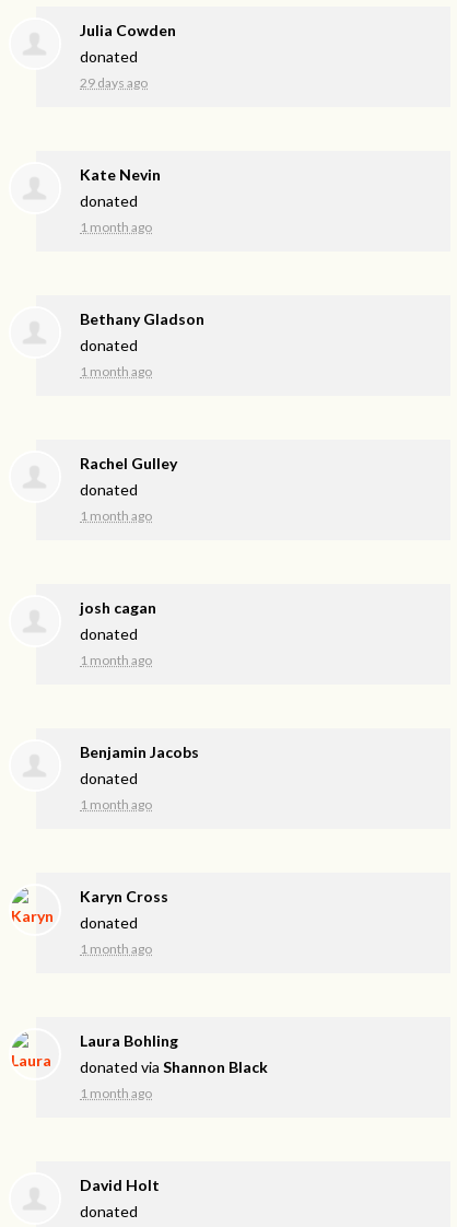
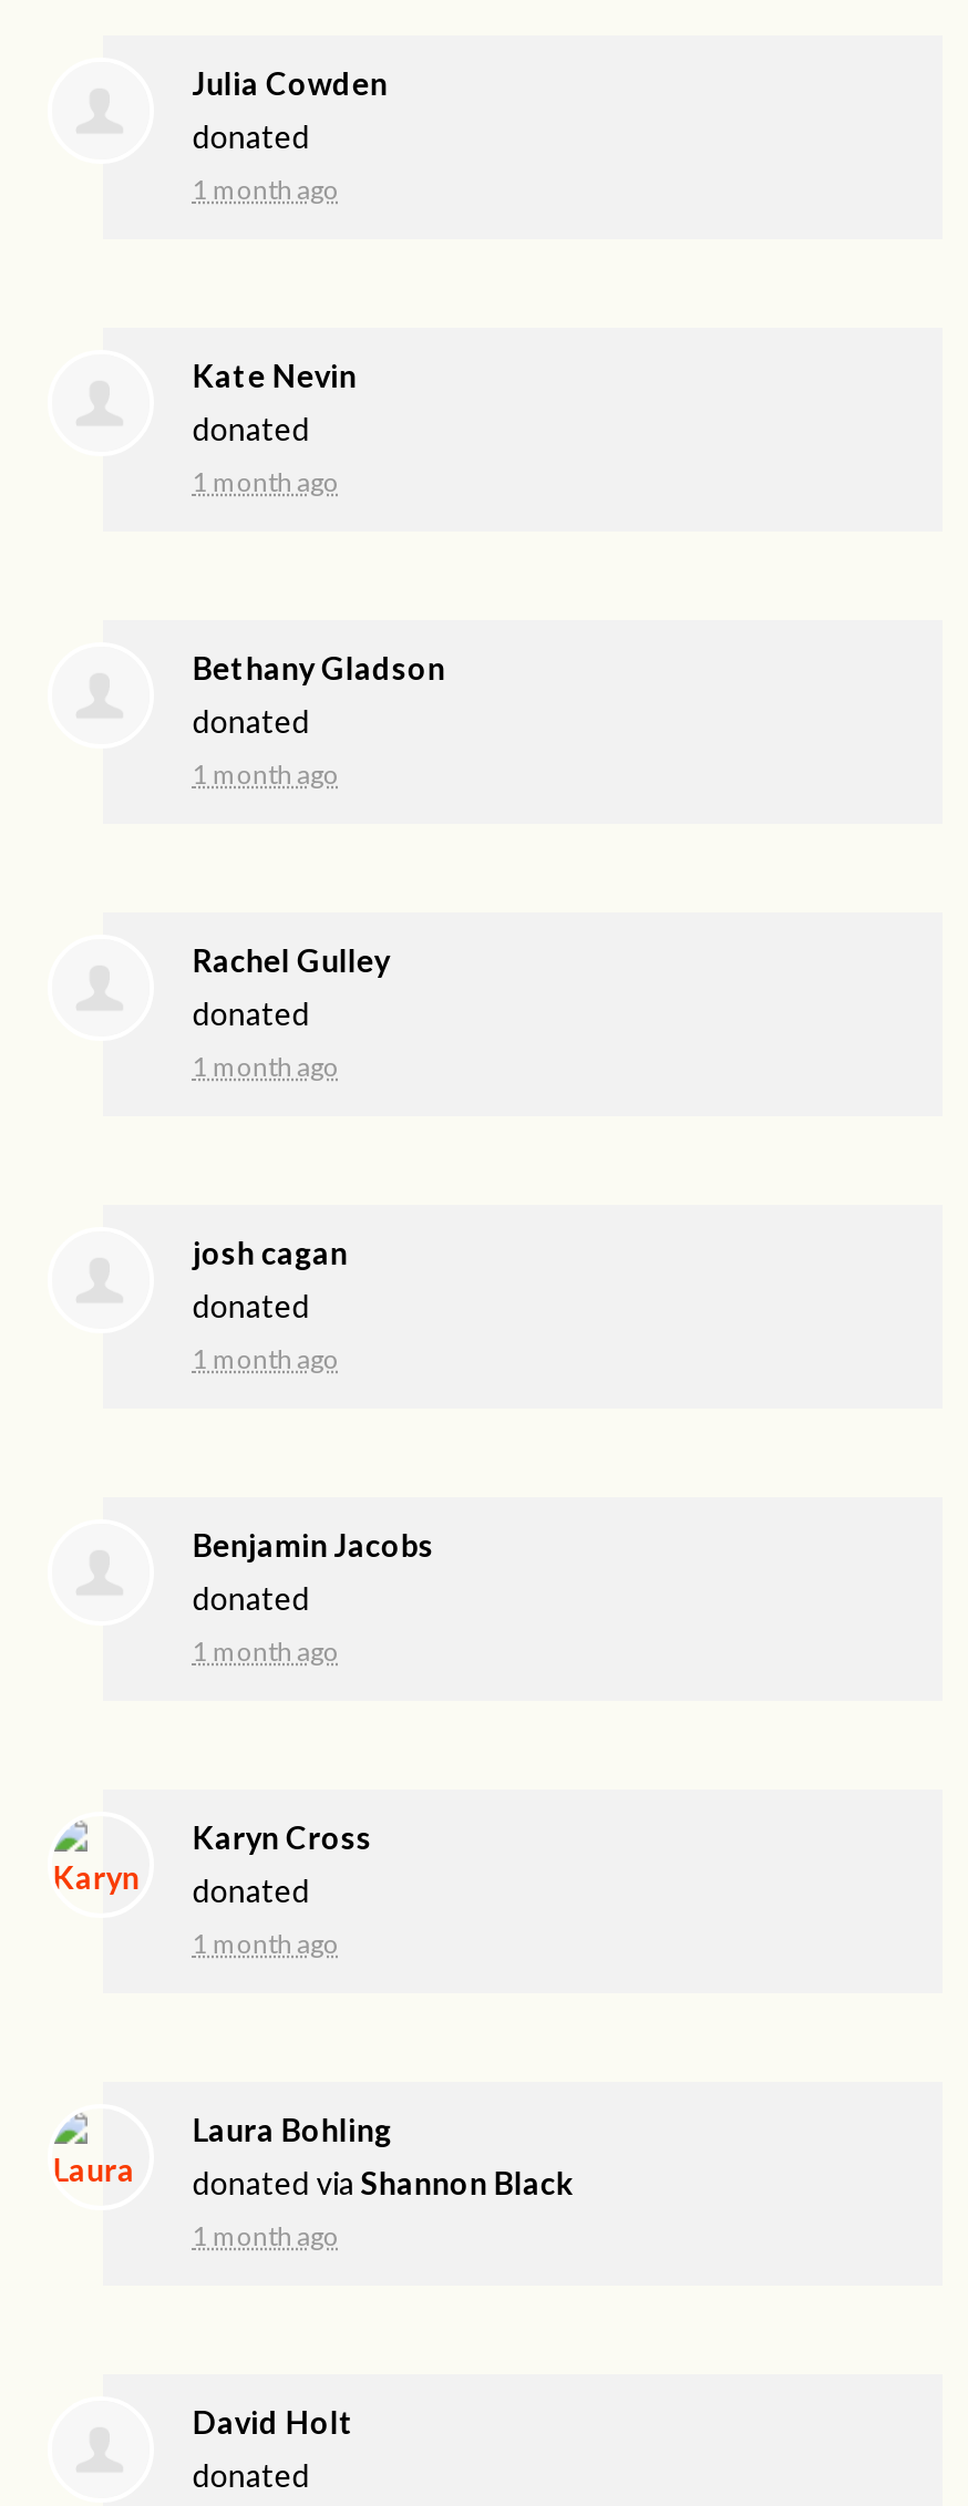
[80,74,148,90] 29 days ago -> [192,172,339,205] 1 month ago

